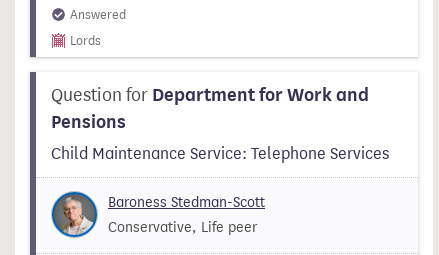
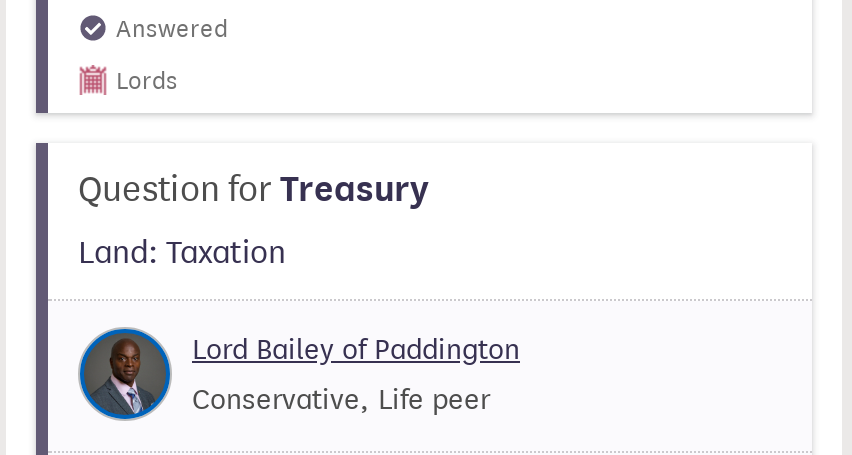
[51,84,369,133] Question for Department for Work and | Pensions -> [78,167,428,211] Question for Treasury
[51,144,389,163] Child Maintenance Service: Telephone Services -> [78,233,286,271] Land: Taxation
[55,194,265,235] [image] | Baroness Stedman-Scott -> [88,333,520,417] [image] | Lord Bailey of Paddington

